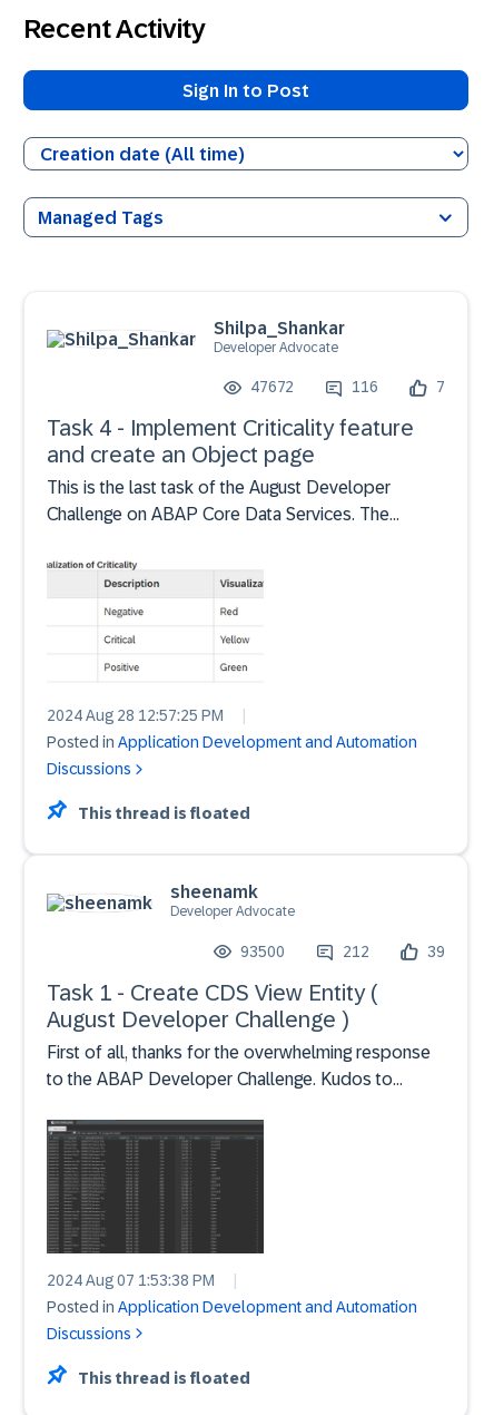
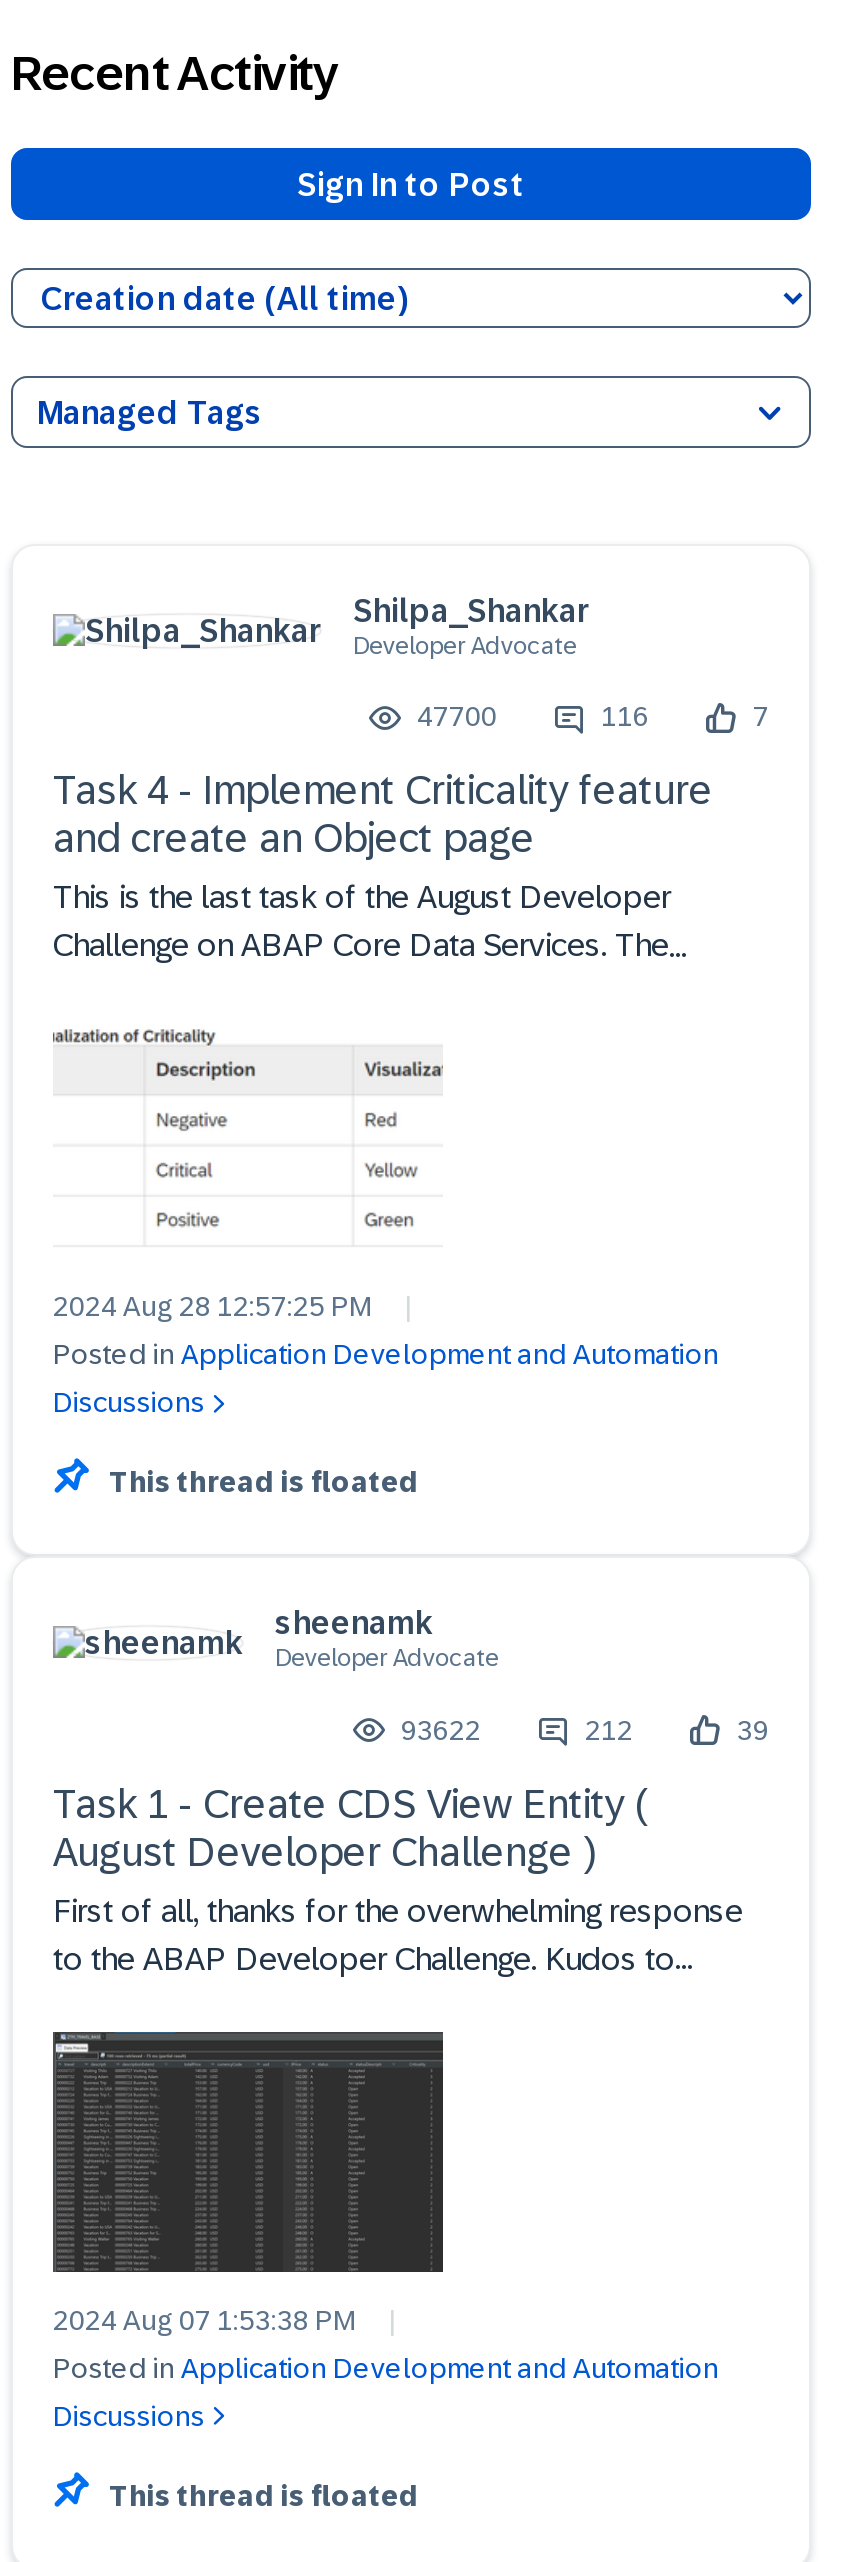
[250,378,294,396] 47672 -> [417,701,497,733] 47700
[240,942,285,960] 93500 -> [401,1713,481,1745] 93622

